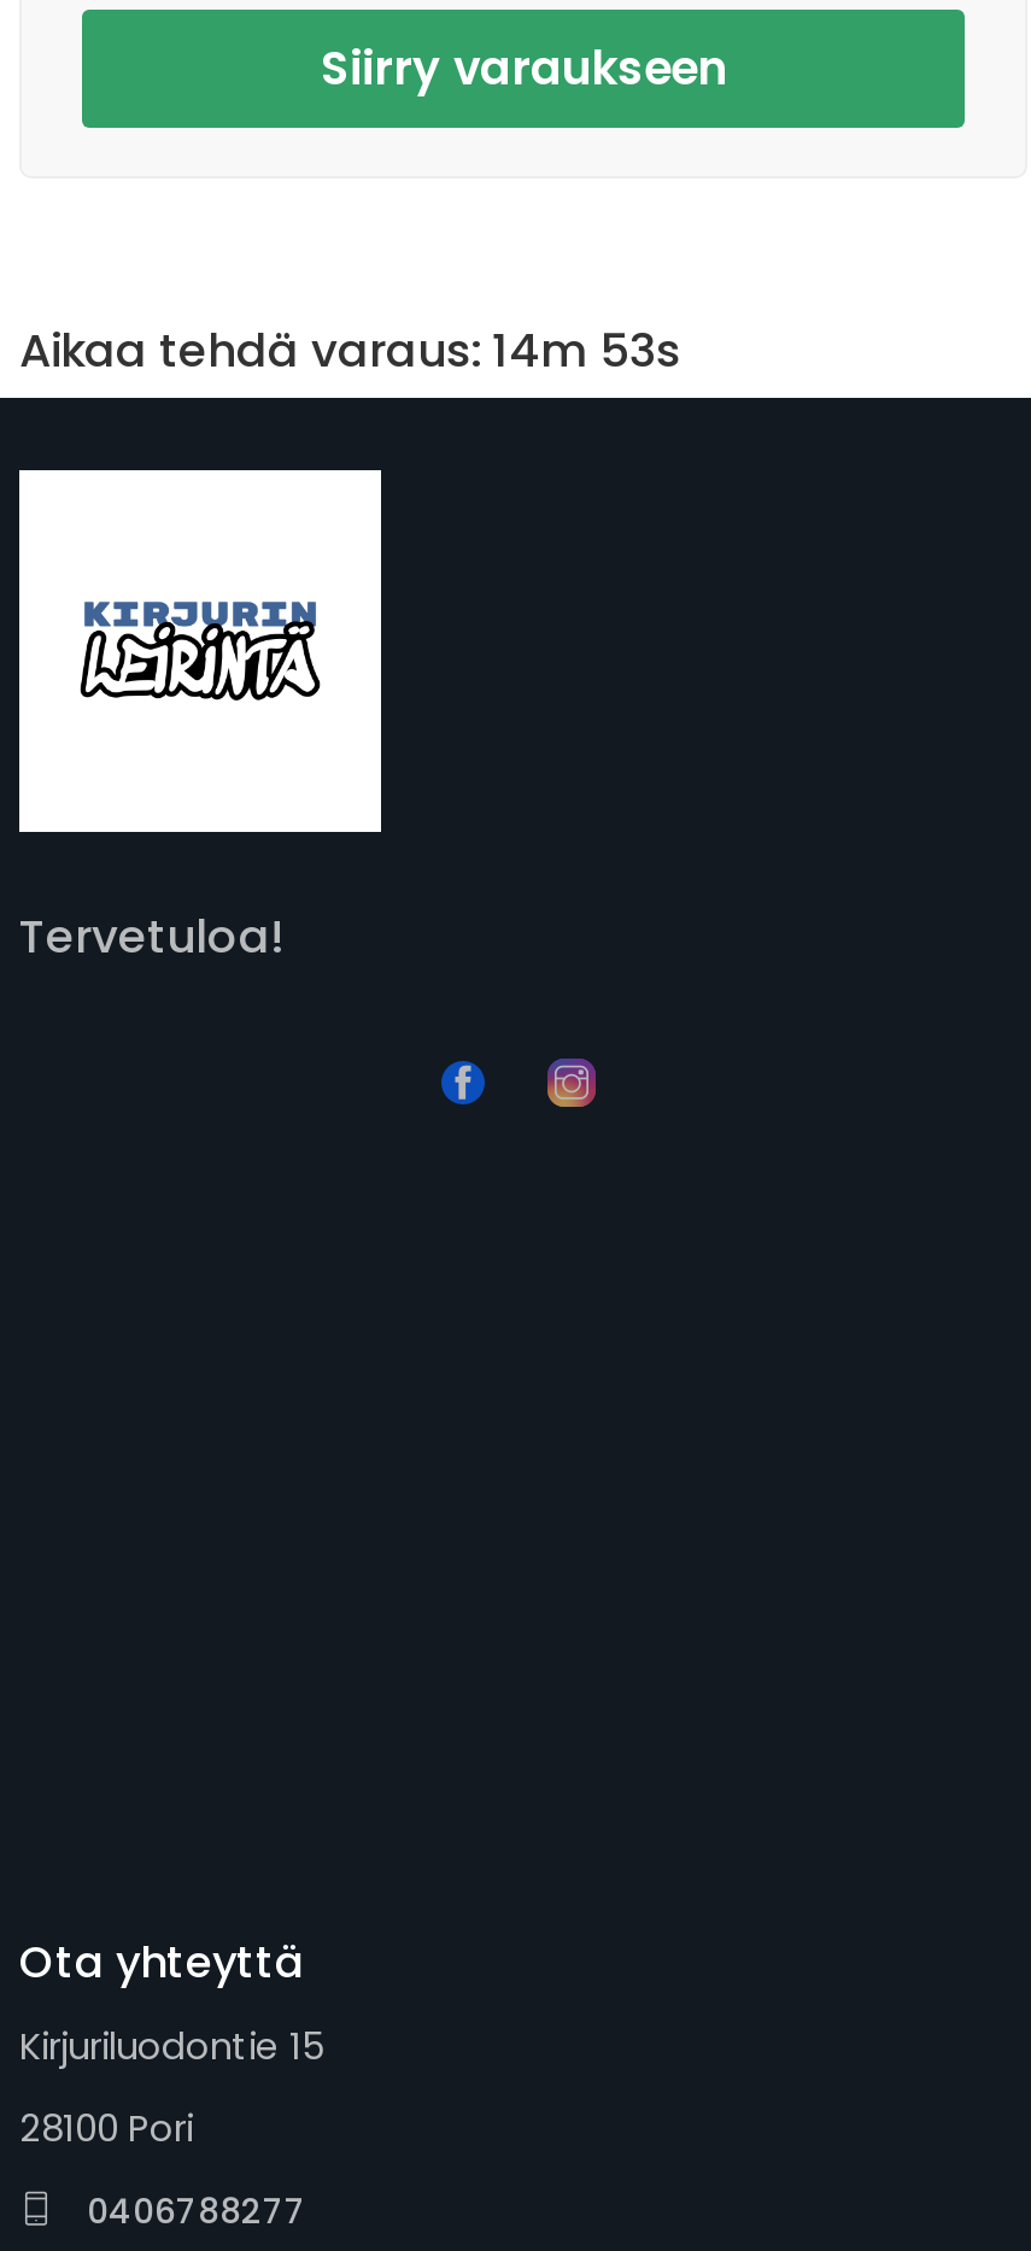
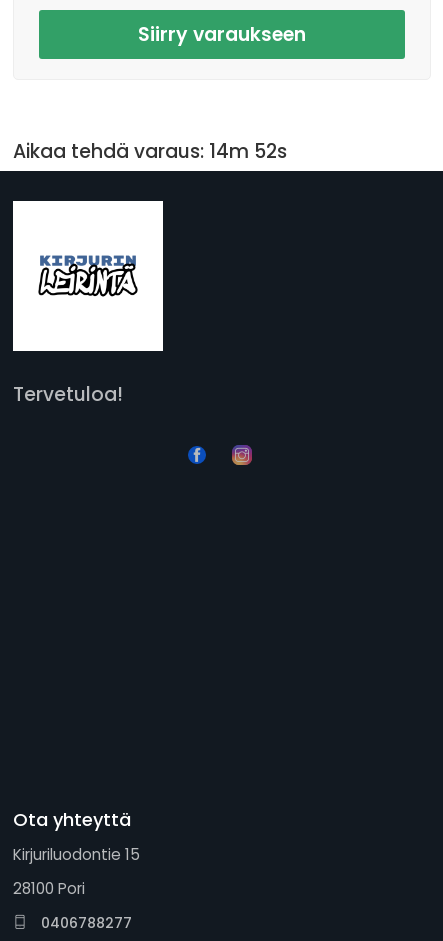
[19,318,680,383] Aikaa tehdä varaus: 14m 53s -> [13,138,287,165] Aikaa tehdä varaus: 14m 52s

